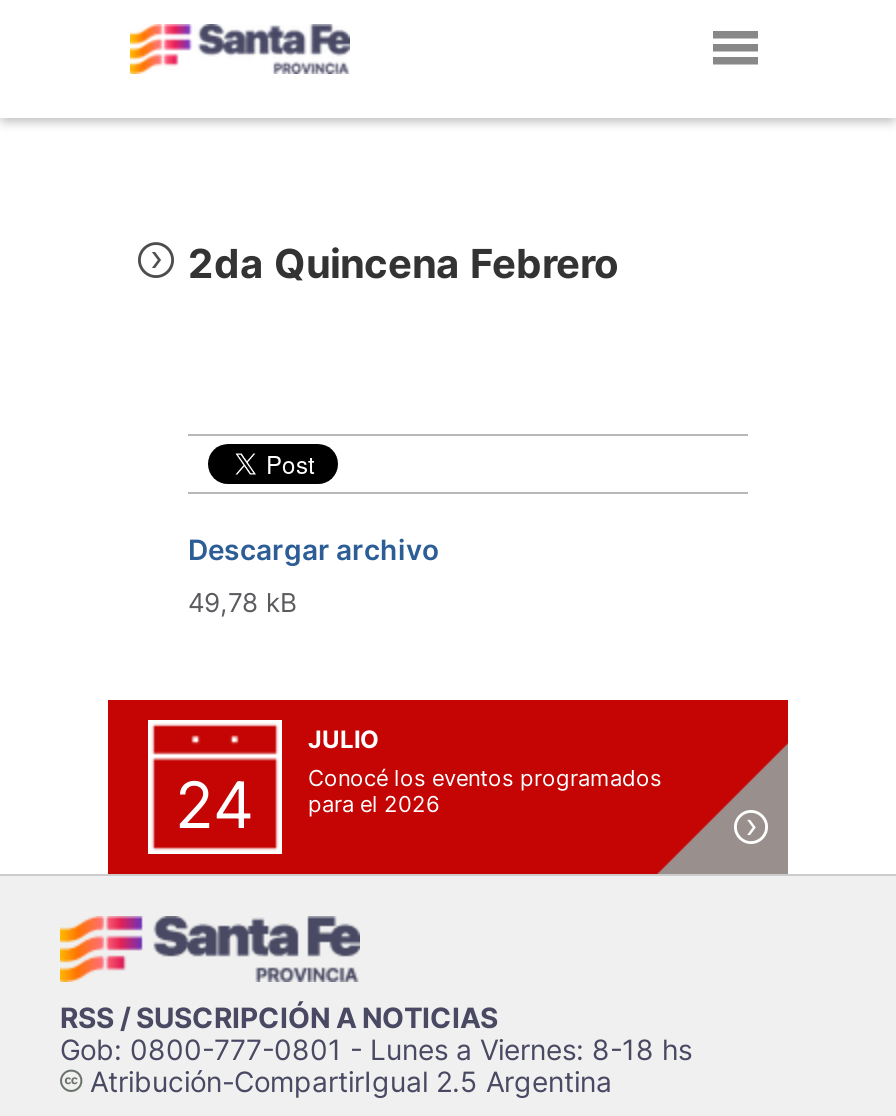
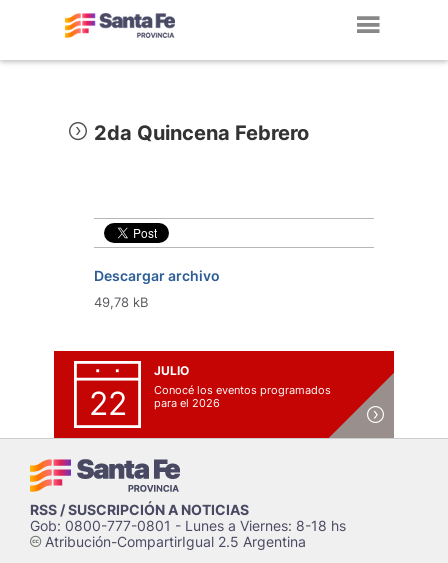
[175,764,662,844] 24 Conocé los eventos programados para el 2026 -> [88,383,331,423] 22 Conocé los eventos programados para el 2026

